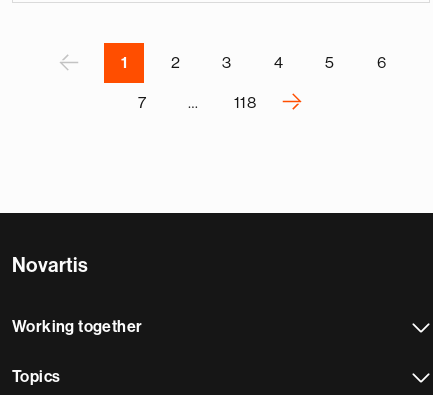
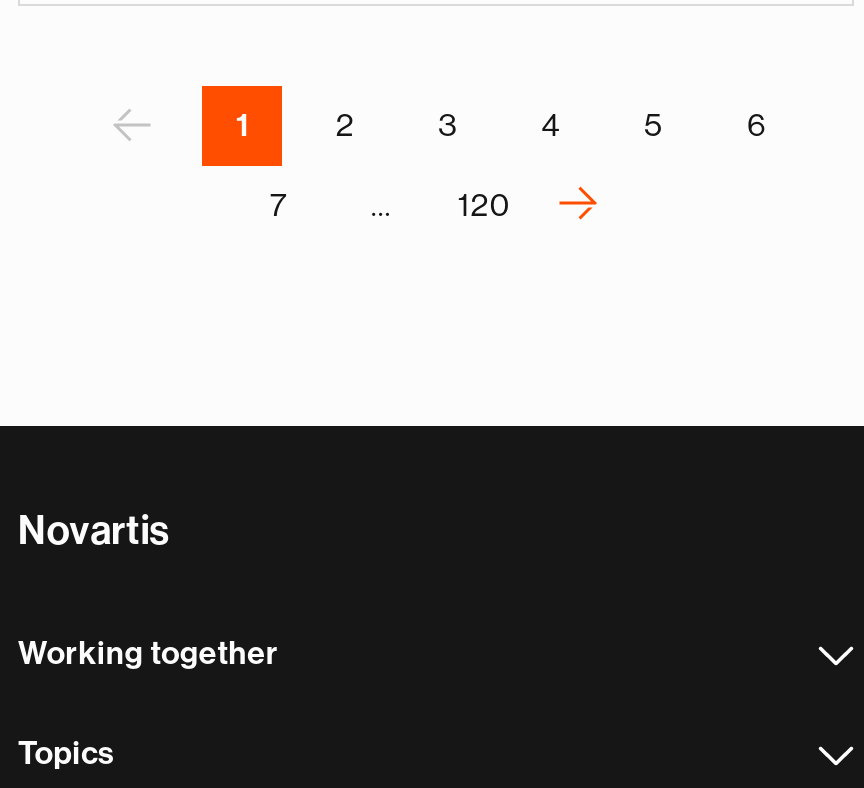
[234,95,256,111] 118 -> [458,190,510,222] 120

